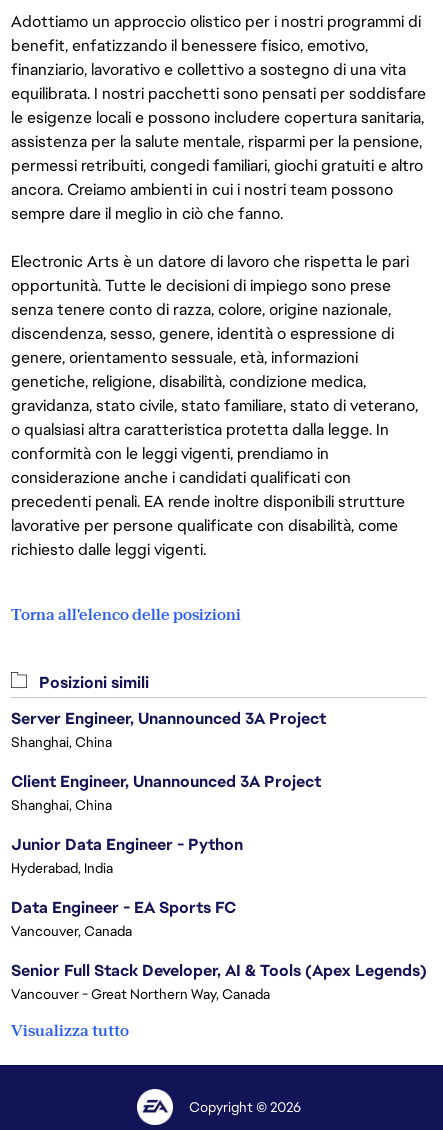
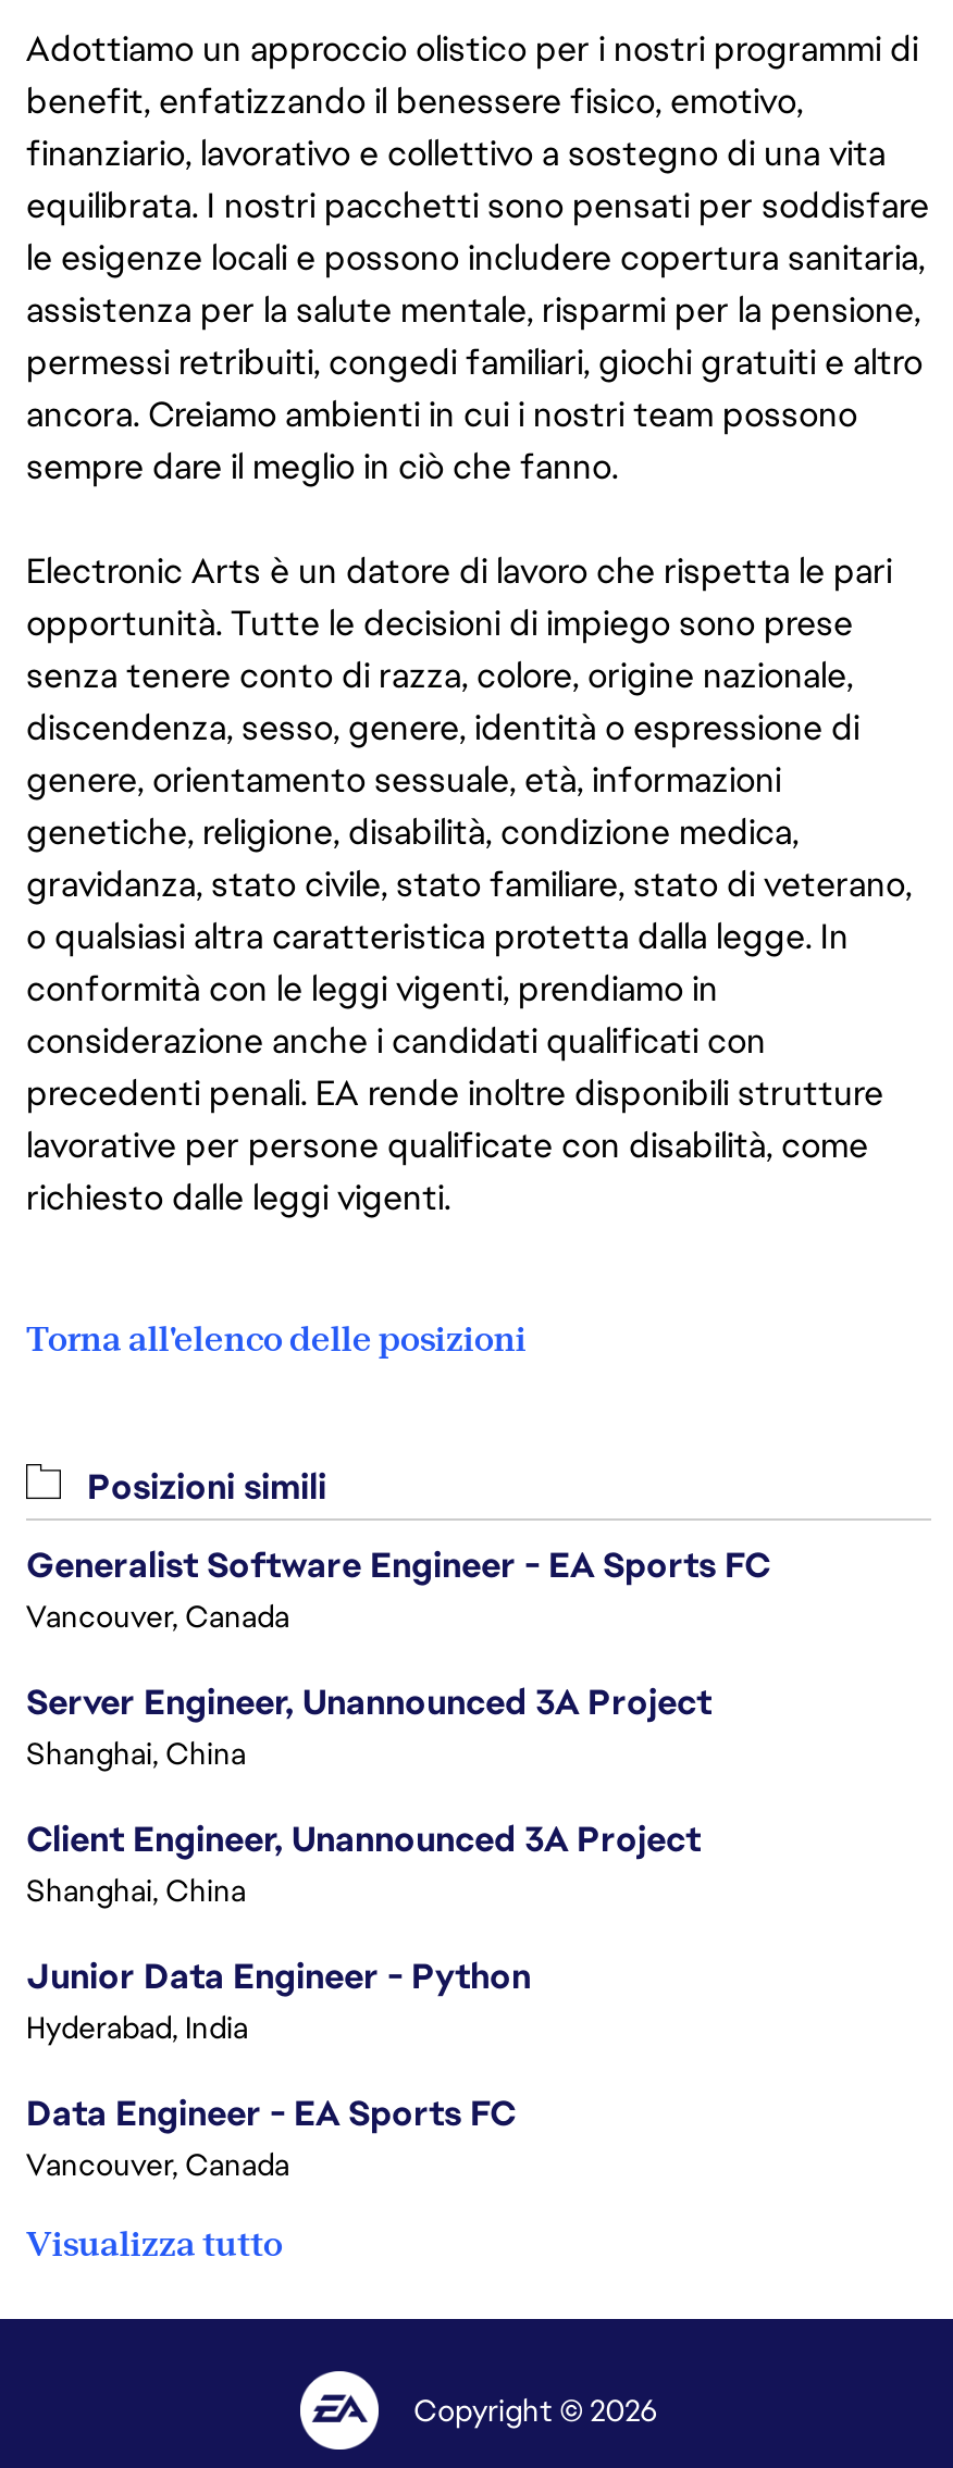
none -> [26,1543,770,1637] Generalist Software Engineer - EA Sports FC | Vancouver, Canada
moved [11,708,326,940] -> [26,1680,711,2185]: Server Engineer, Unannounced 3A Project | Shanghai, China | Client Engineer, Unannounced 3A Project | Shanghai, China | Junior Data Engineer - Python | Hyderabad, India | Data Engineer - EA Sports FC | Vancouver, Canada
[11,960,427,1003] Senior Full Stack Developer, AI & Tools (Apex Legends) | Vancouver - Great Northern Way, Canada -> none

